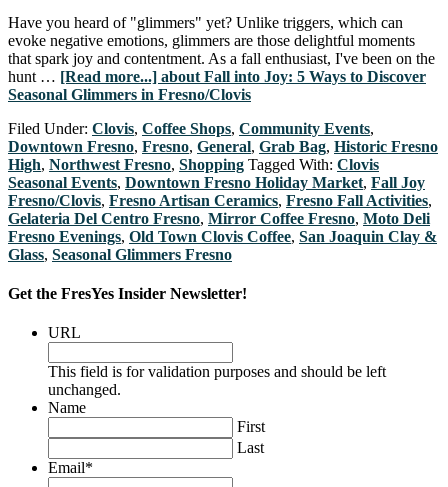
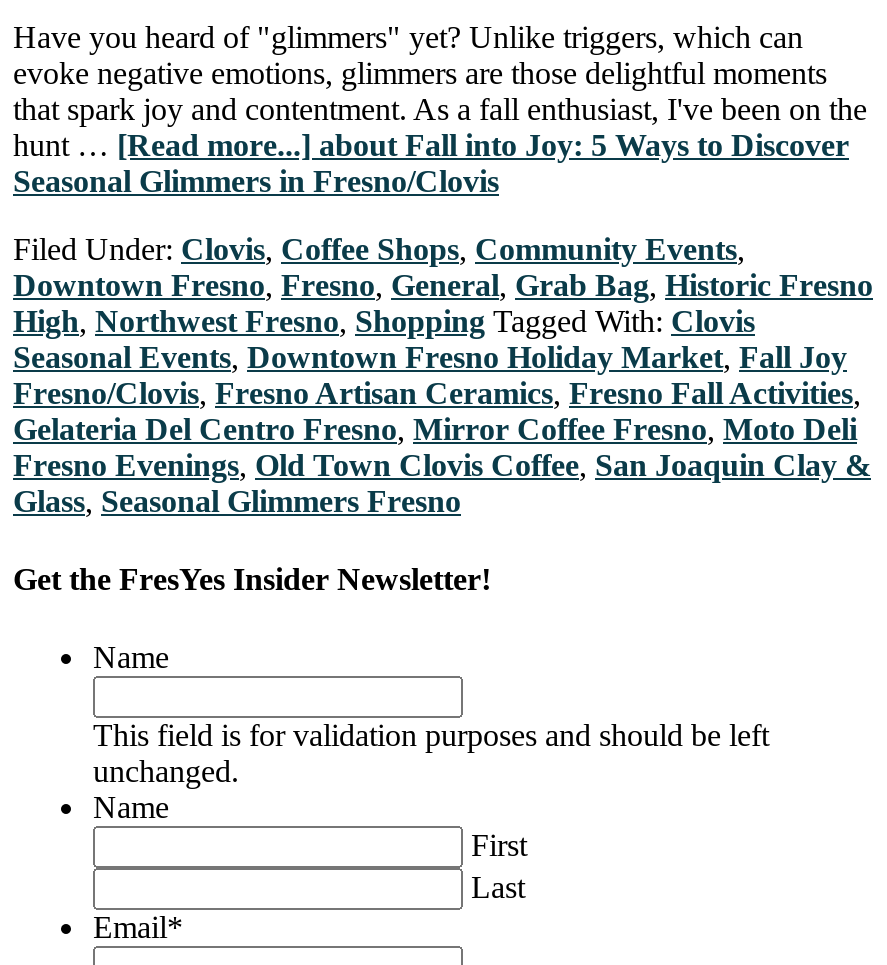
[48,324,81,341] URL -> [93,641,169,675] Name

